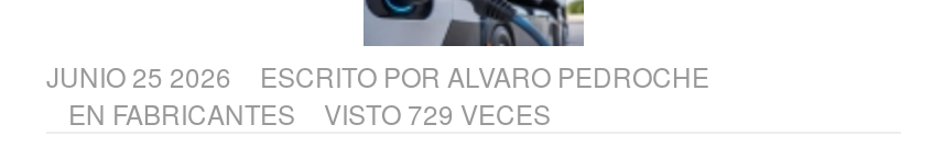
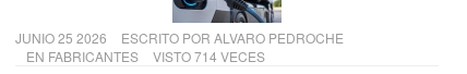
[68,95,551,132] EN FABRICANTES VISTO 729 VECES -> [26,47,265,66] EN FABRICANTES VISTO 714 VECES

